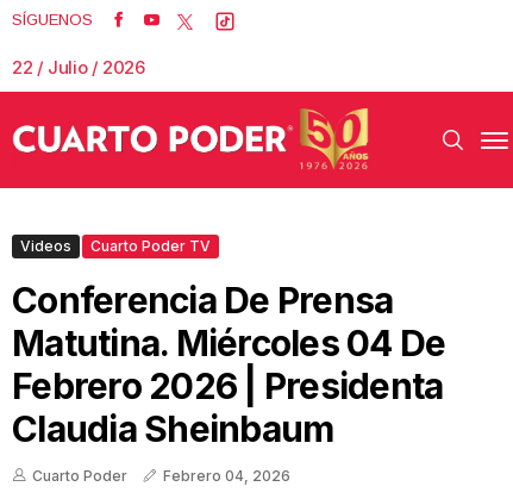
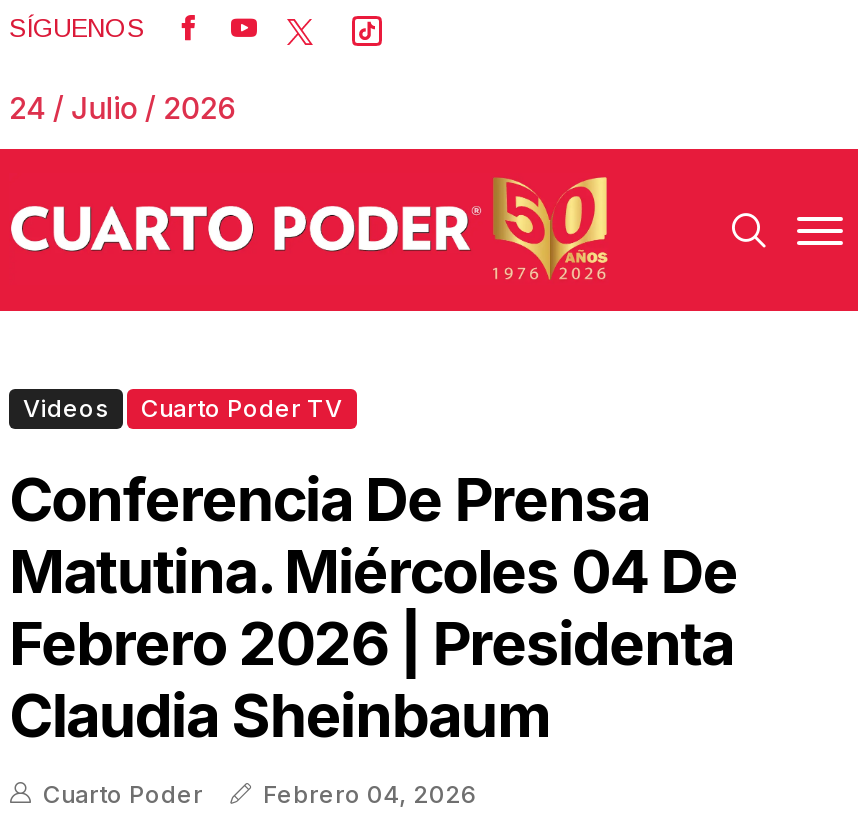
[12,56,145,79] 22 / Julio / 2026 -> [9,89,234,127] 24 / Julio / 2026

